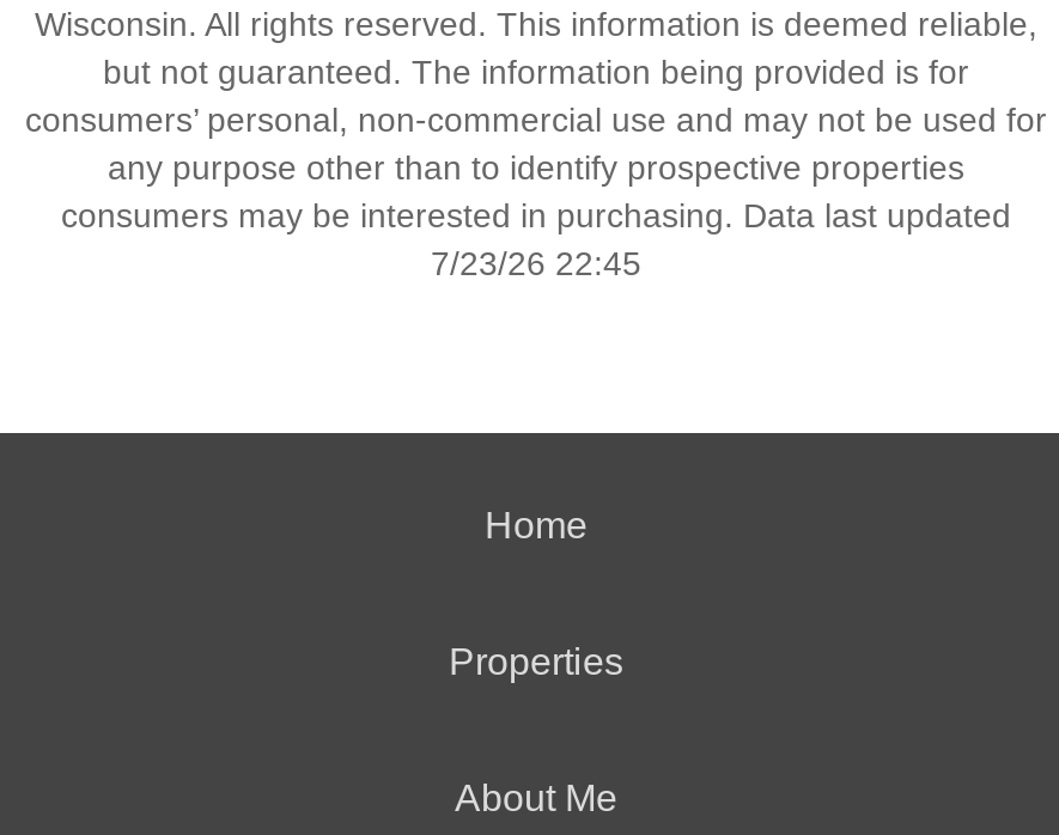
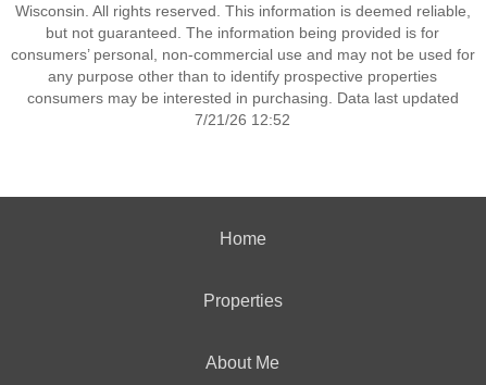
[431,244,641,282] 7/23/26 22:45 -> [195,111,290,128] 7/21/26 12:52

